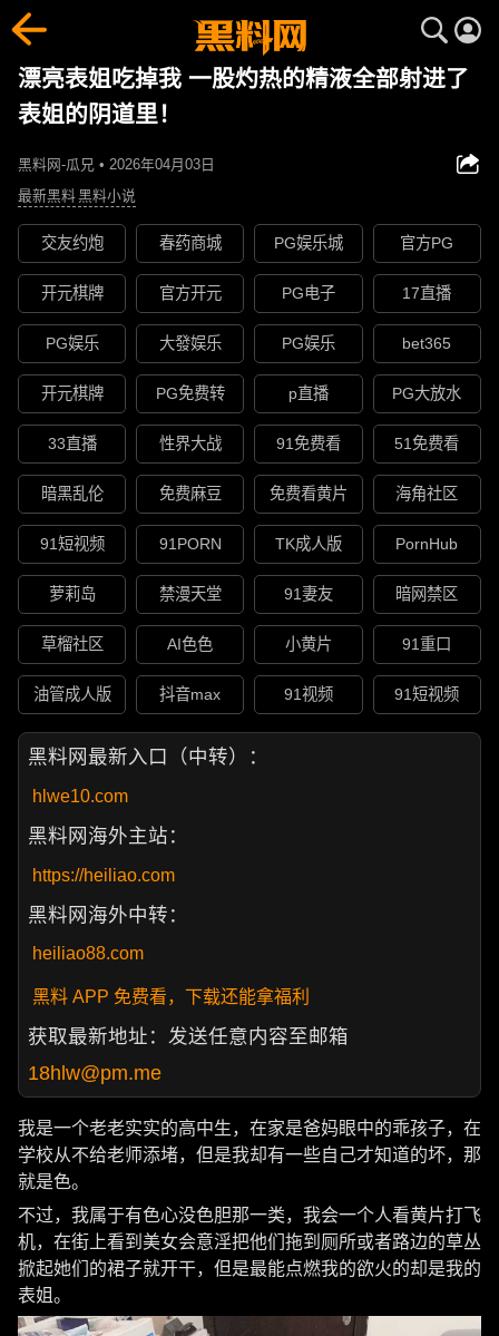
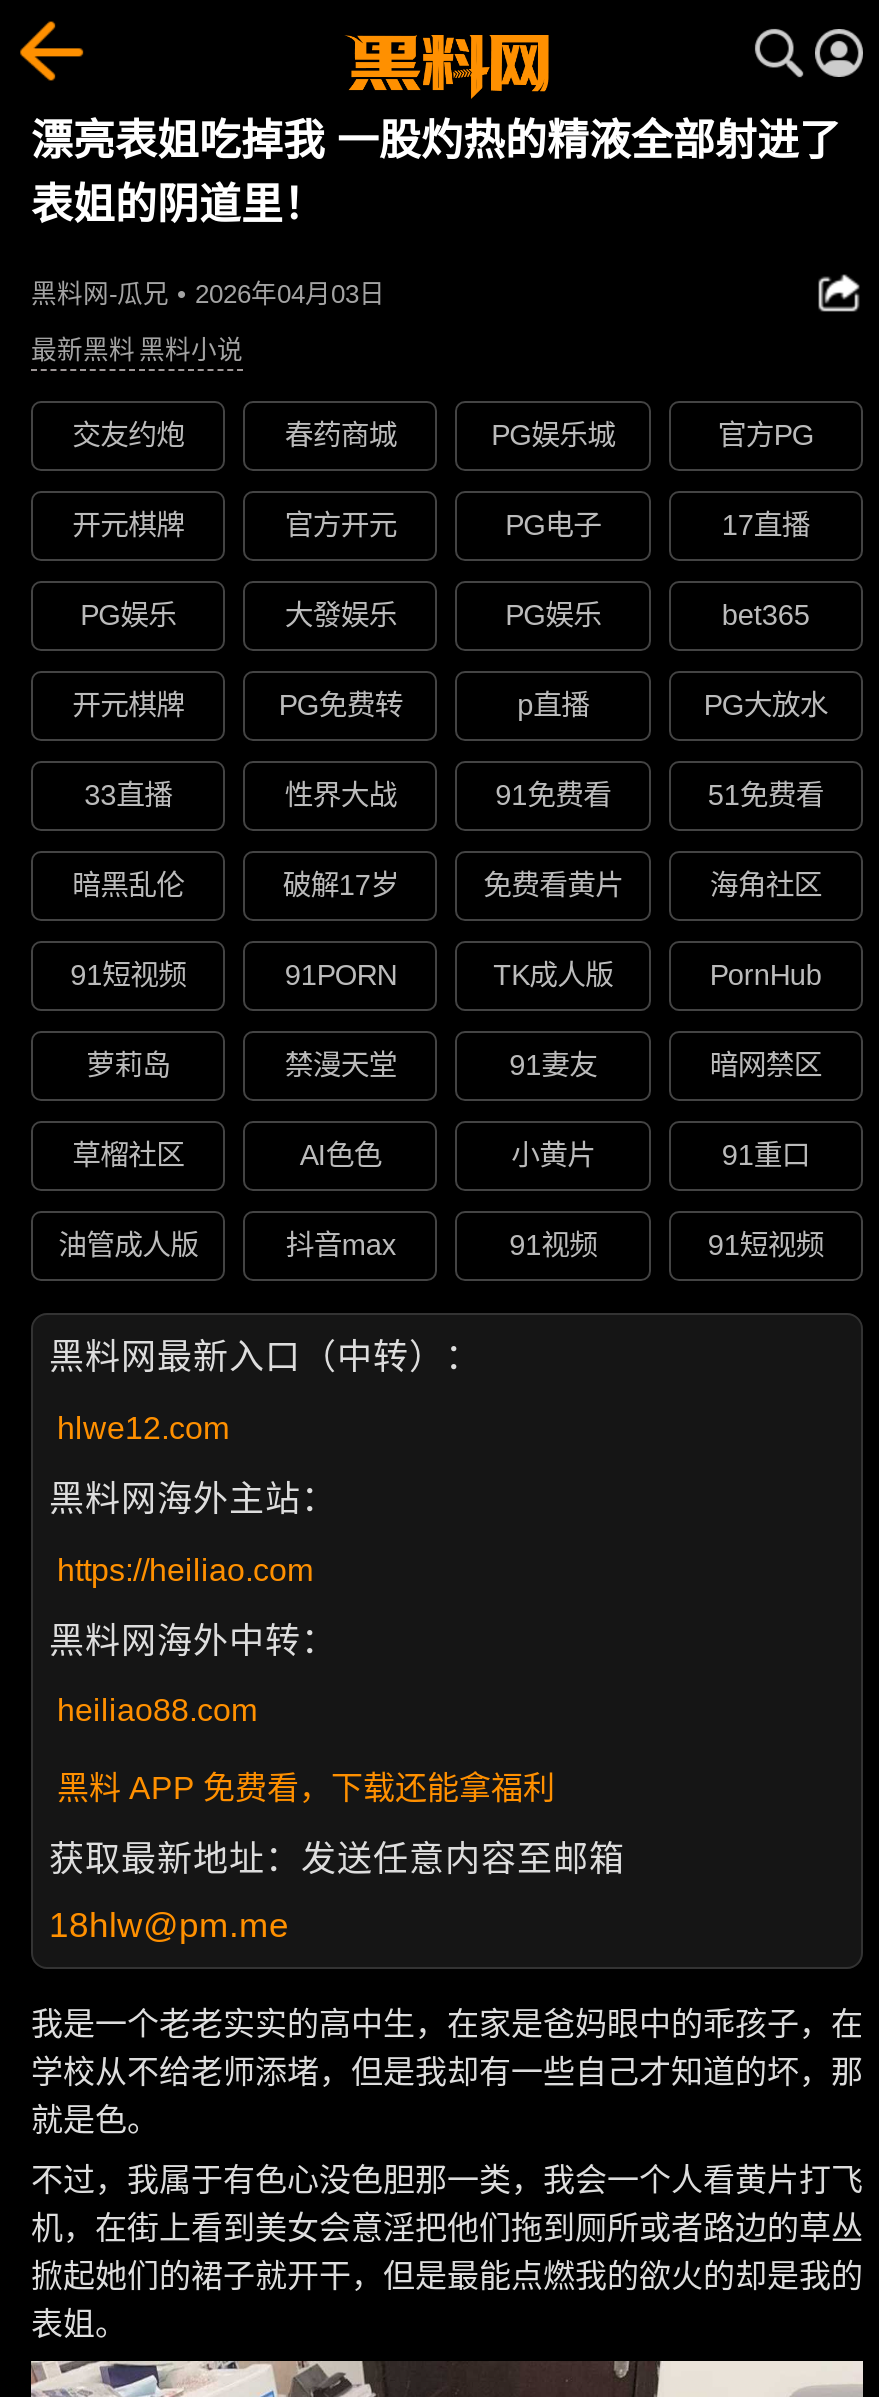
[159,485,221,503] 免费麻豆 -> [283,870,399,902] 破解17岁
[32,786,128,805] hlwe10.com -> [57,1411,229,1445] hlwe12.com

